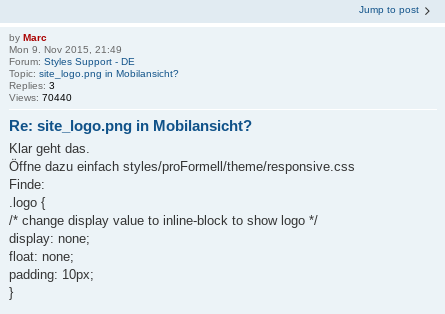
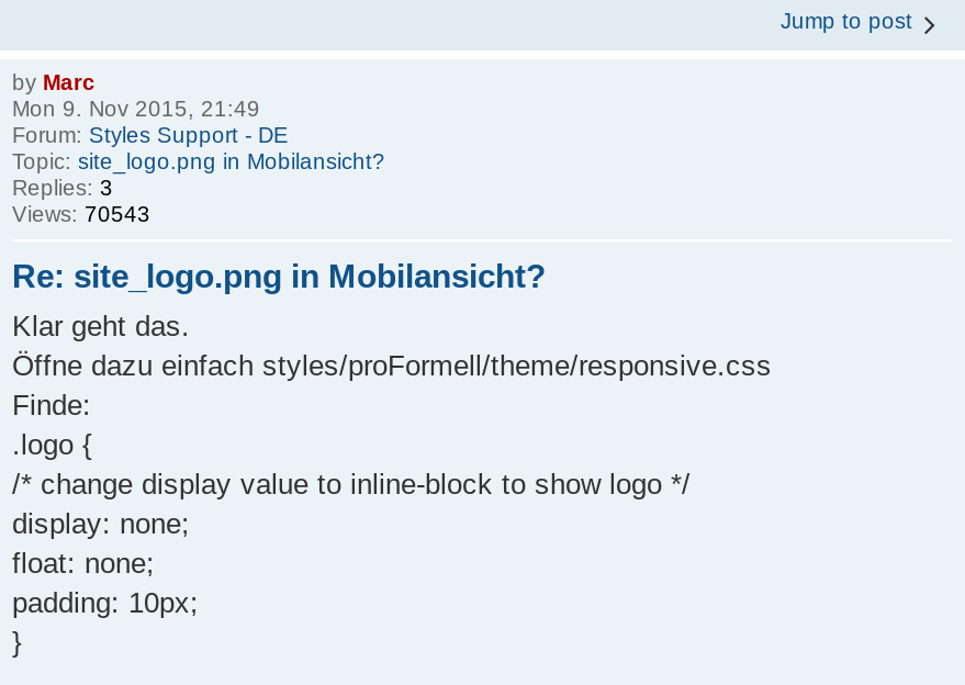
[9,92,72,103] Views: 70440 -> [12,202,150,226] Views: 70543

